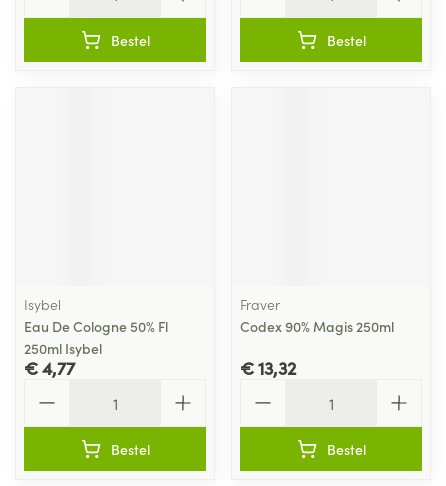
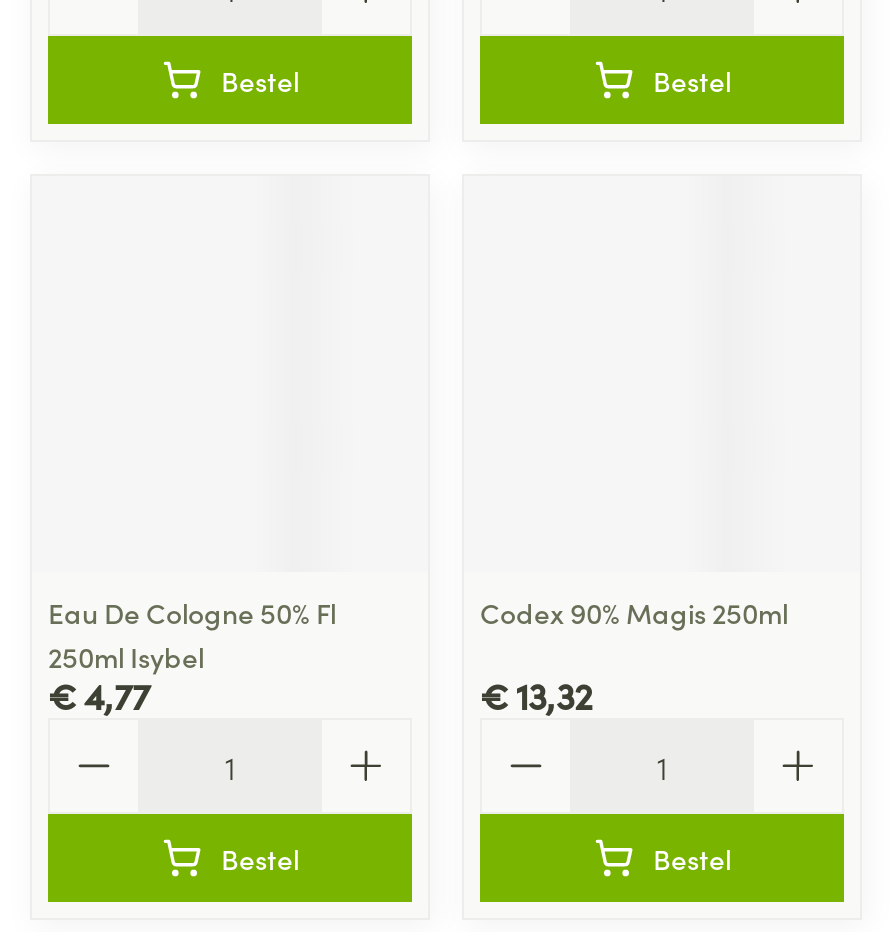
[24,294,61,314] Isybel -> none
[240,294,280,314] Fraver -> none

